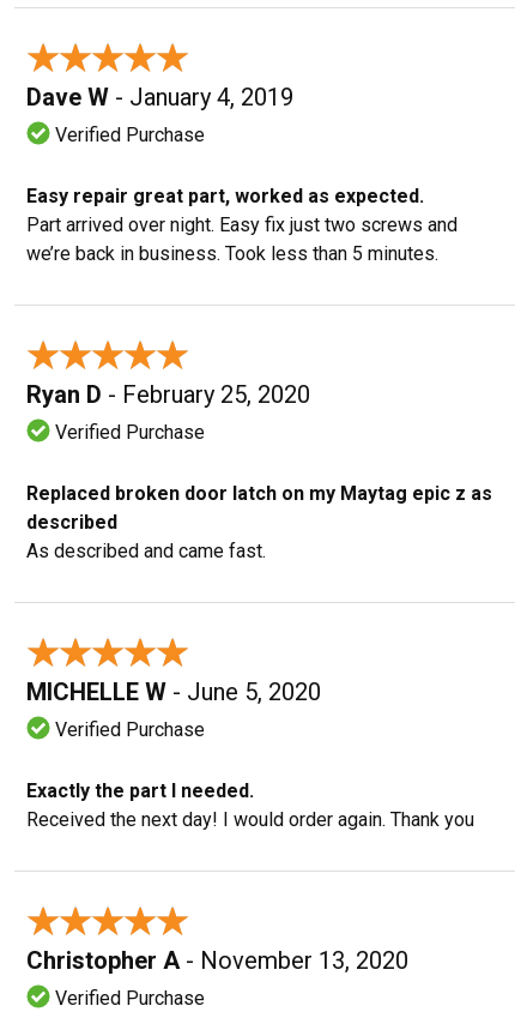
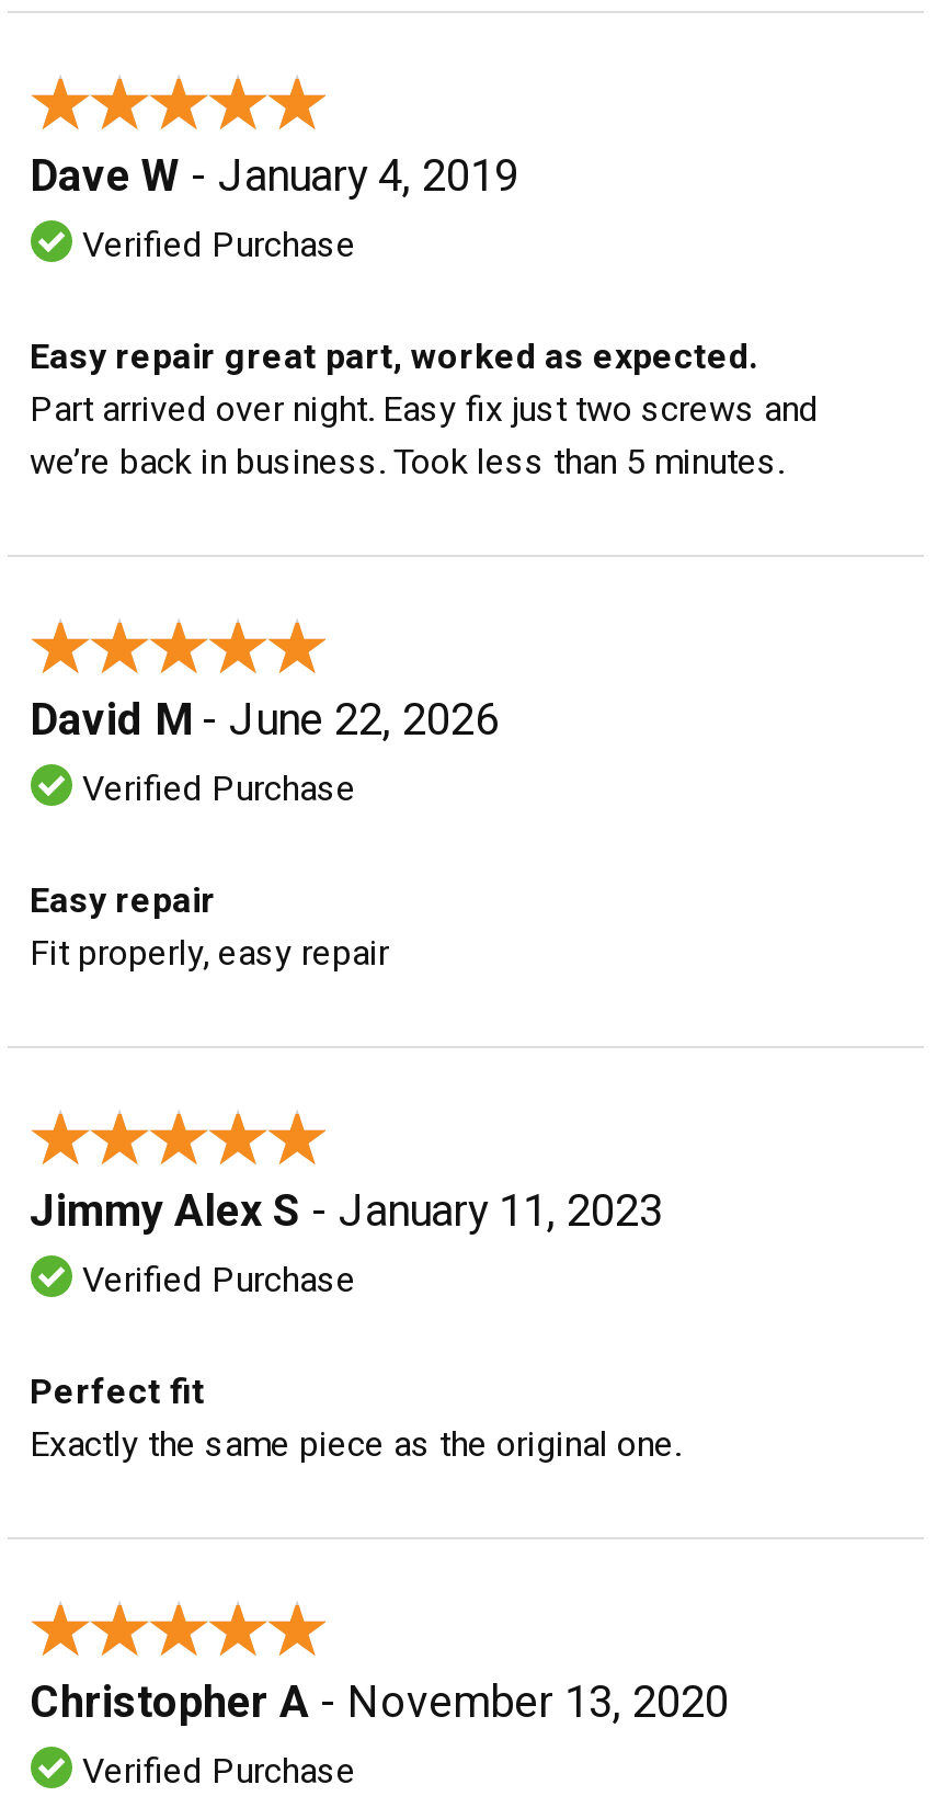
[26,381,310,409] Ryan D - February 25, 2020 -> [30,694,499,746] David M - June 22, 2026
[26,483,492,563] Replaced broken door latch on my Maytag epic z as | described | As described and came fast. -> [30,880,389,975] Easy repair | Fit properly, easy repair
[26,678,321,707] MICHELLE W - June 5, 2020 -> [30,1185,663,1238] Jimmy Alex S - January 11, 2023
[26,780,474,831] Exactly the part I needed. | Received the next day! I would order again. Thank you -> [30,1371,681,1466] Perfect fit | Exactly the same piece as the original one.

